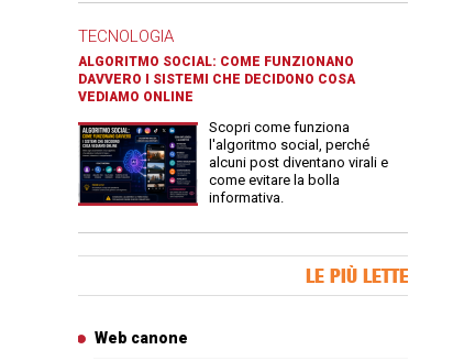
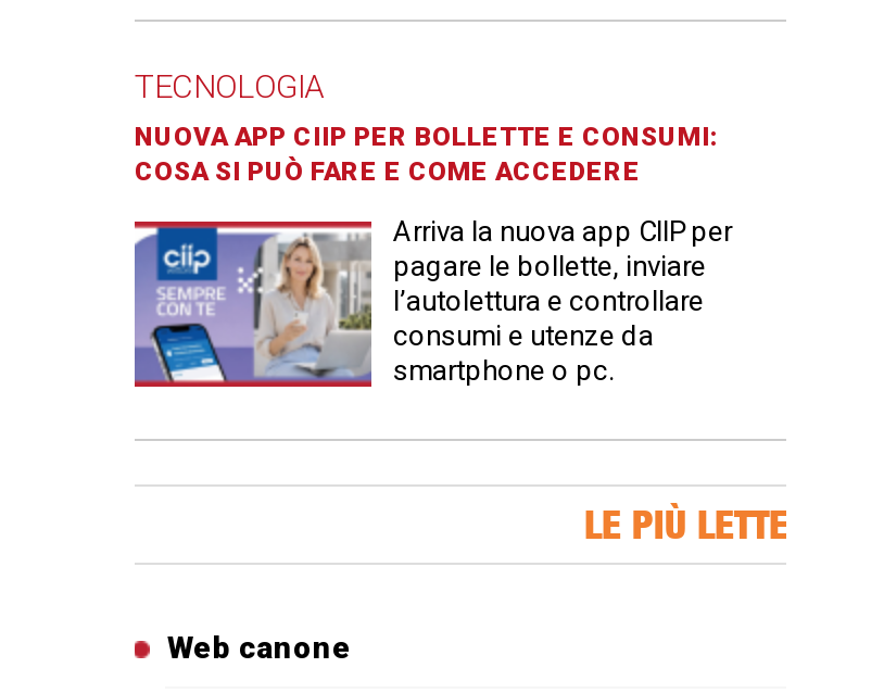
[78,54,355,105] ALGORITMO SOCIAL: COME FUNZIONANO | DAVVERO I SISTEMI CHE DECIDONO COSA | VEDIAMO ONLINE -> [135,122,719,187] NUOVA APP CIIP PER BOLLETTE E CONSUMI: | COSA SI PUÒ FARE E COME ACCEDERE
[78,119,388,206] [image] | Scopri come funziona | l'algoritmo social, perché | alcuni post diventano virali e | come evitare la bolla | informativa. -> [132,216,732,387] [image] | Arriva la nuova app CIIP per | pagare le bollette, inviare | l’autolettura e controllare | consumi e utenze da | smartphone o pc.

